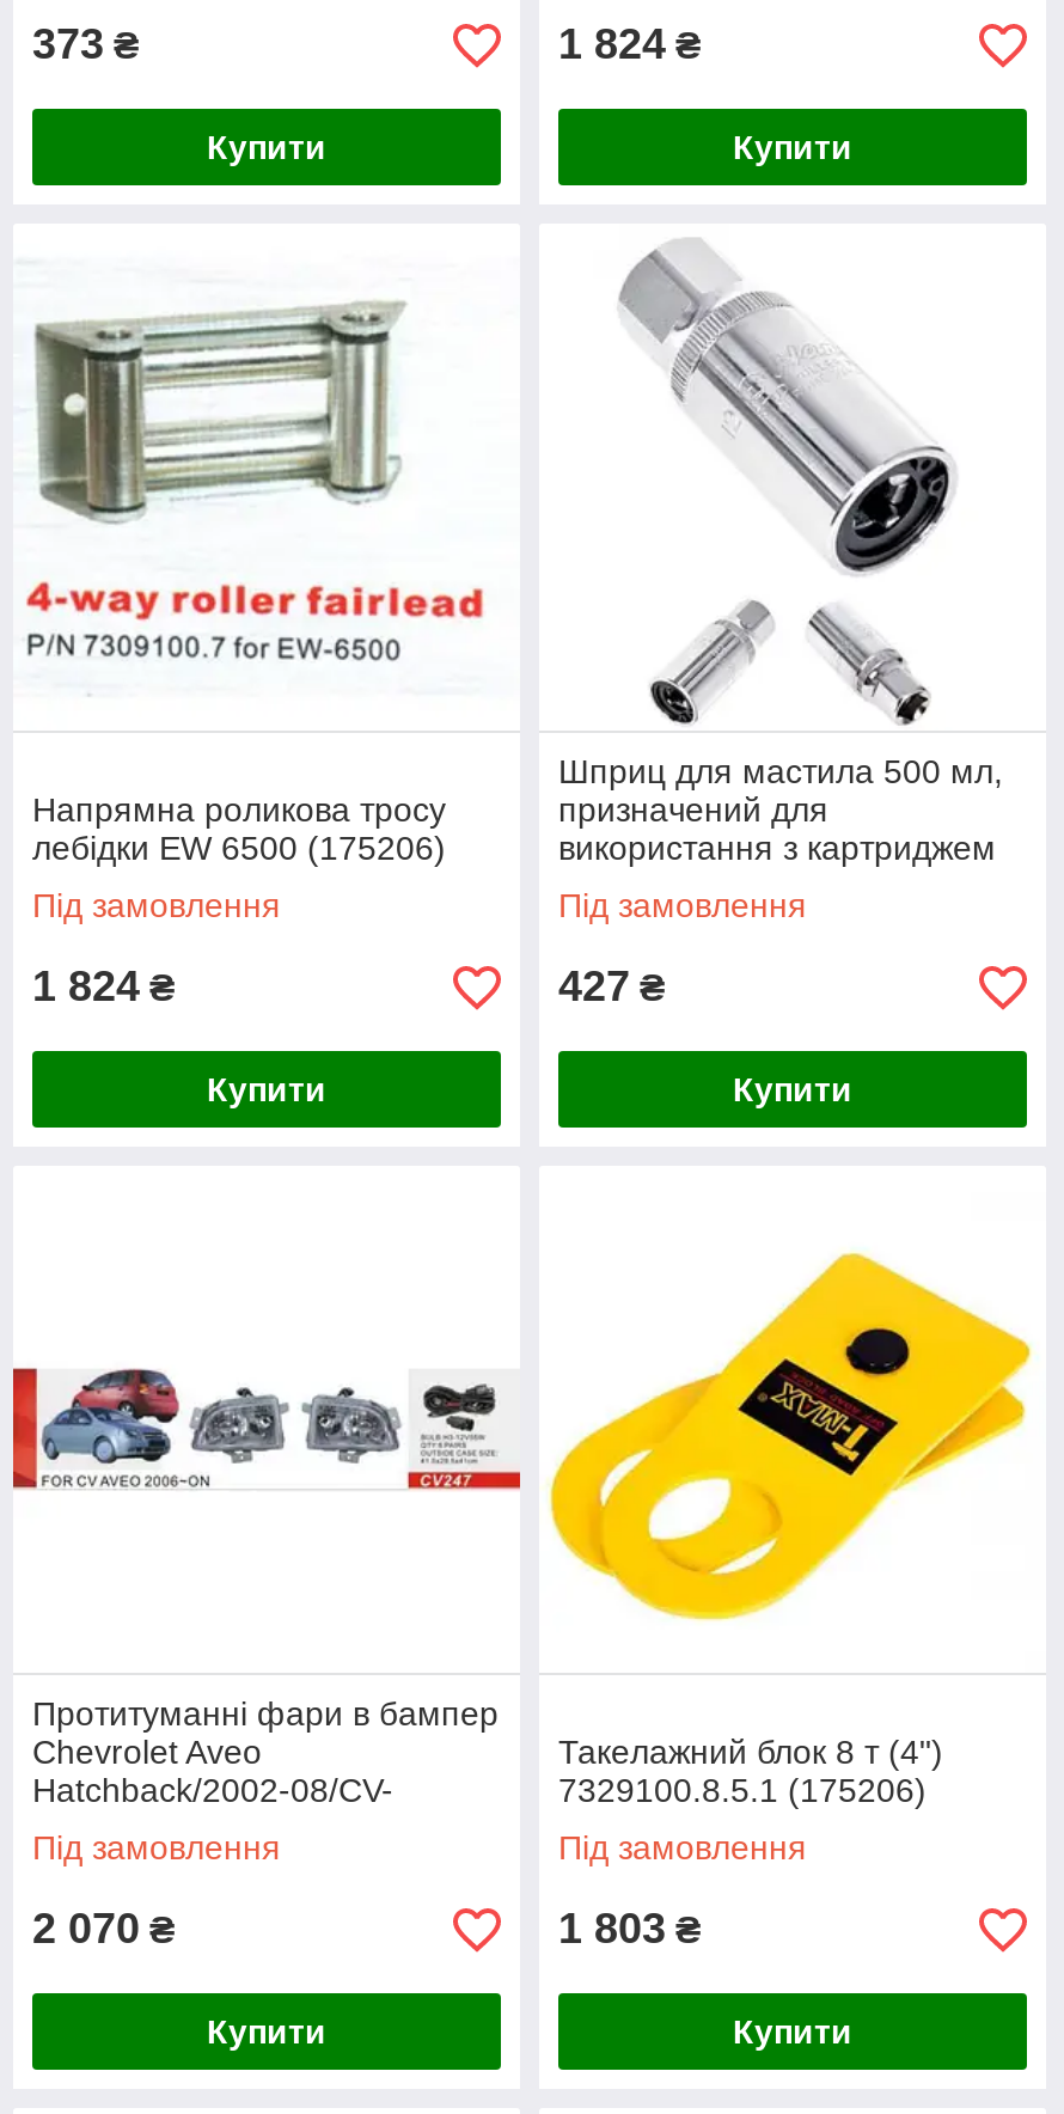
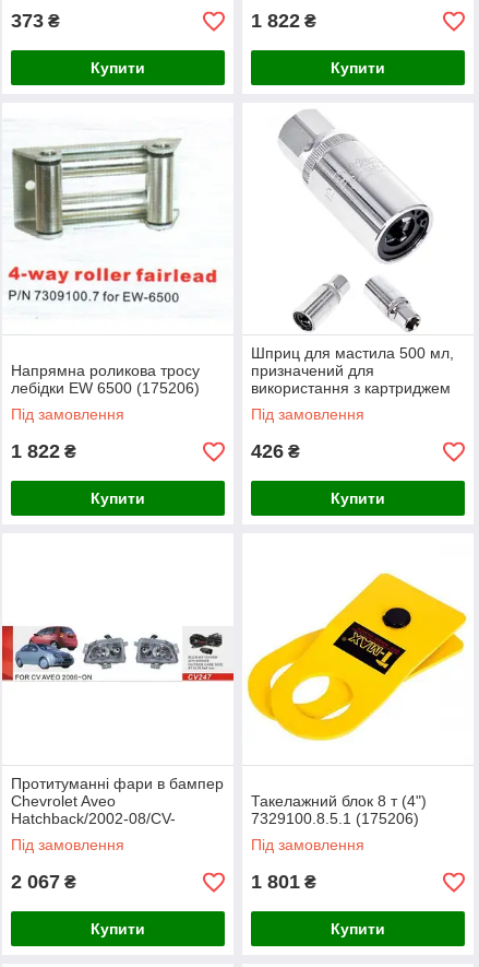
[558,21,702,69] 1 824 ₴ -> [251,10,316,32] 1 822 ₴
[32,963,176,1011] 1 824 ₴ -> [11,441,76,463] 1 822 ₴
[558,963,666,1011] 427 ₴ -> [251,441,300,463] 426 ₴
[32,1906,176,1954] 2 070 ₴ -> [11,871,76,893] 2 067 ₴
[558,1906,702,1954] 1 803 ₴ -> [251,871,316,893] 1 801 ₴

